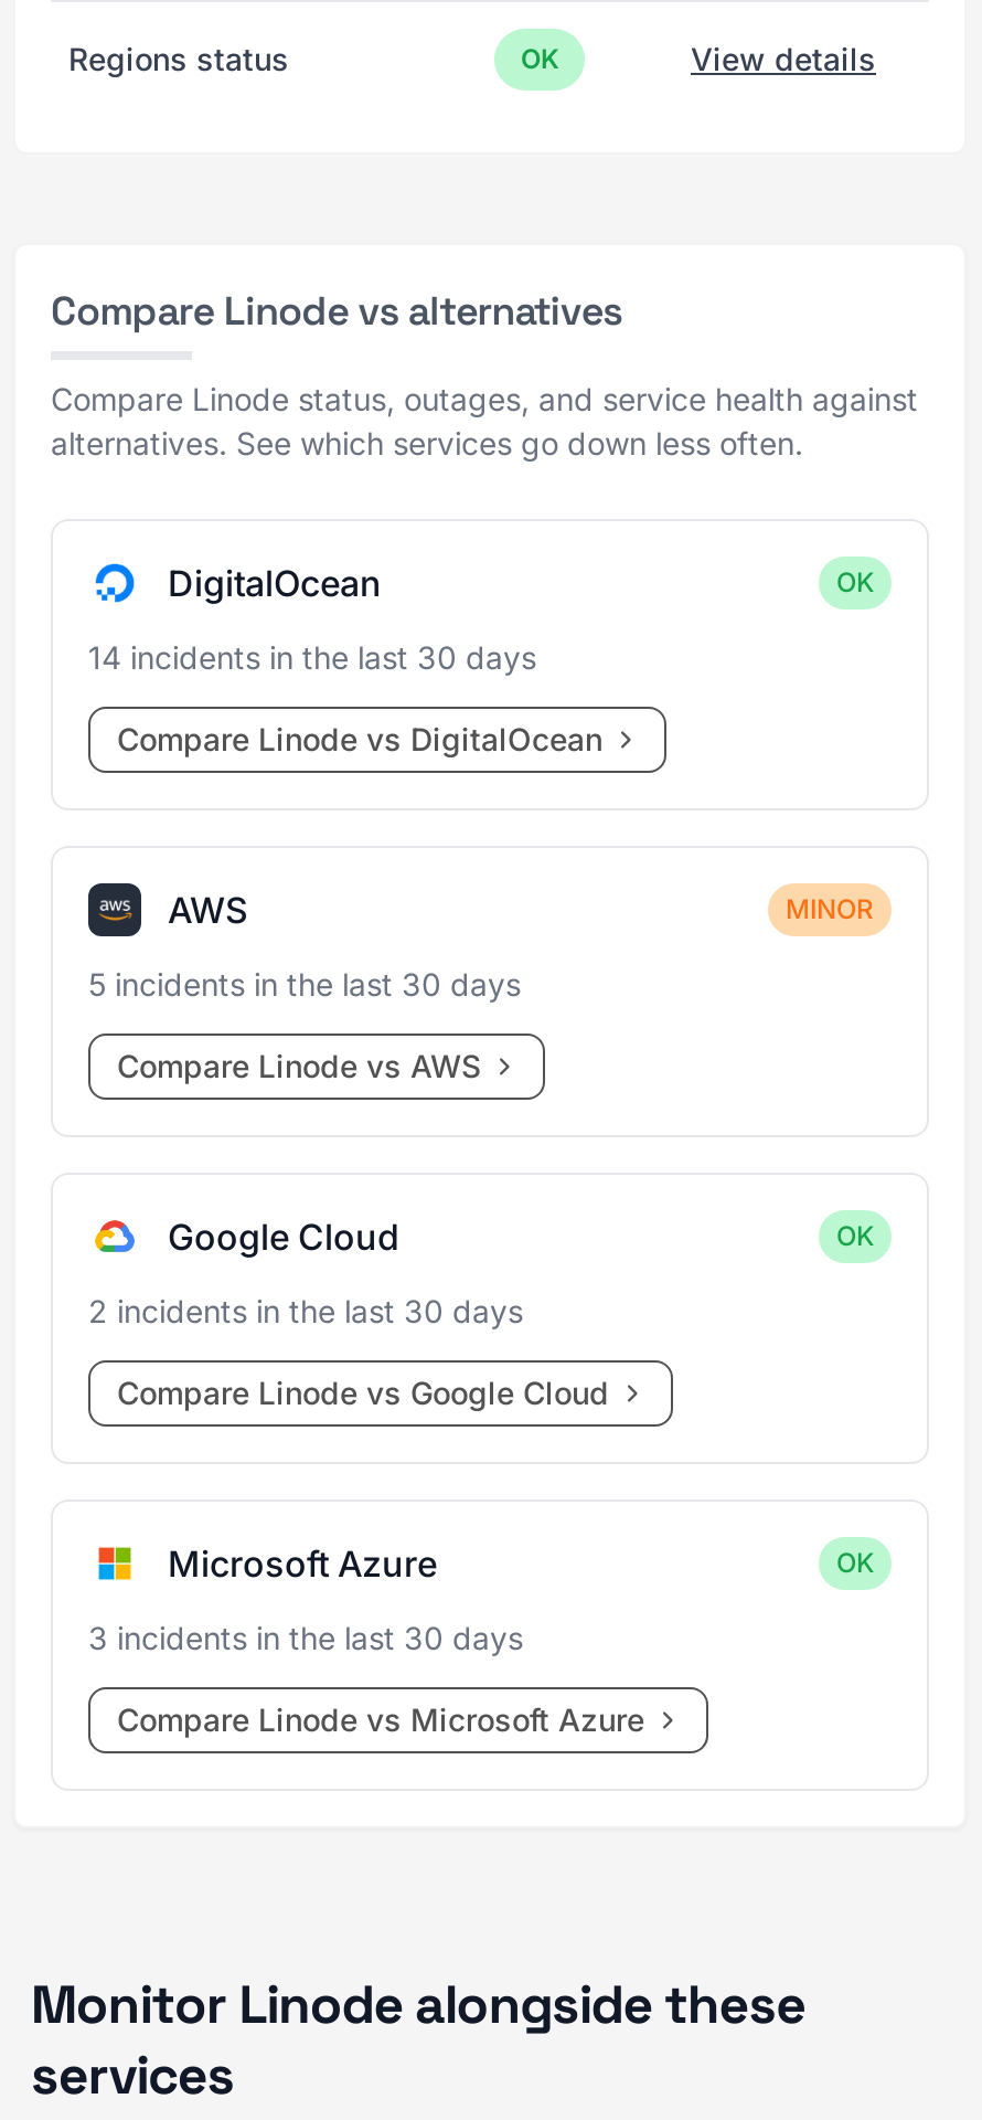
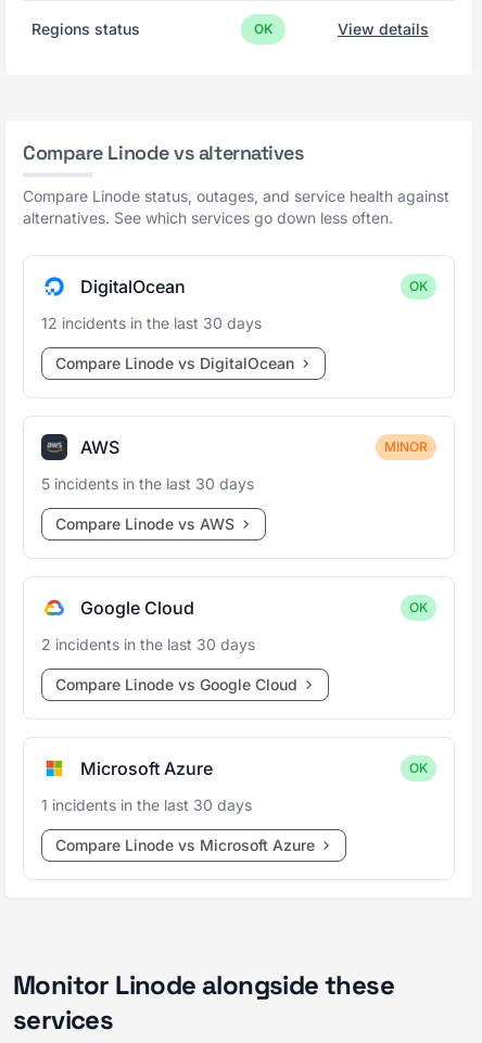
[88,638,536,676] 14 incidents in the last 30 days -> [41,314,262,332] 12 incidents in the last 30 days
[88,1619,523,1656] 3 incidents in the last 30 days -> [41,796,252,814] 1 incidents in the last 30 days

